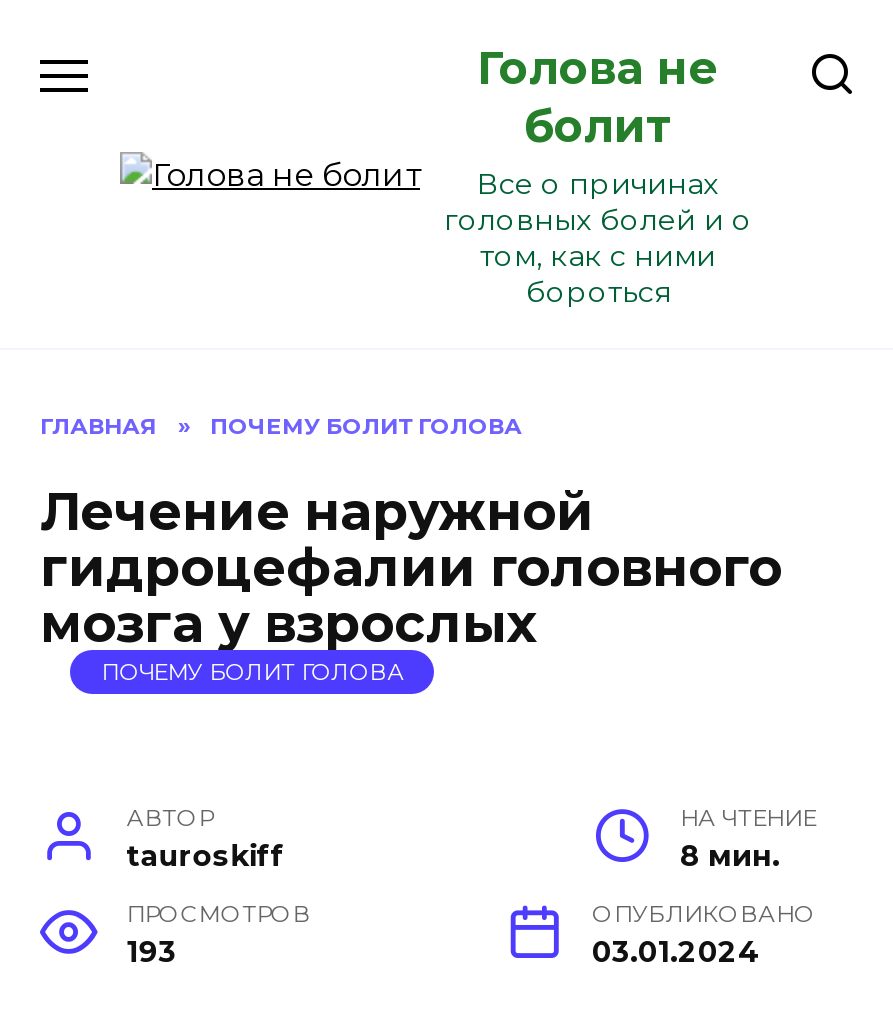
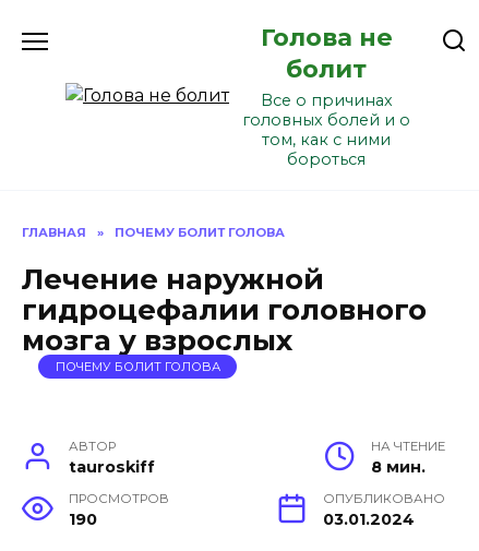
[126,934,176,970] 193 -> [69,509,97,529] 190

